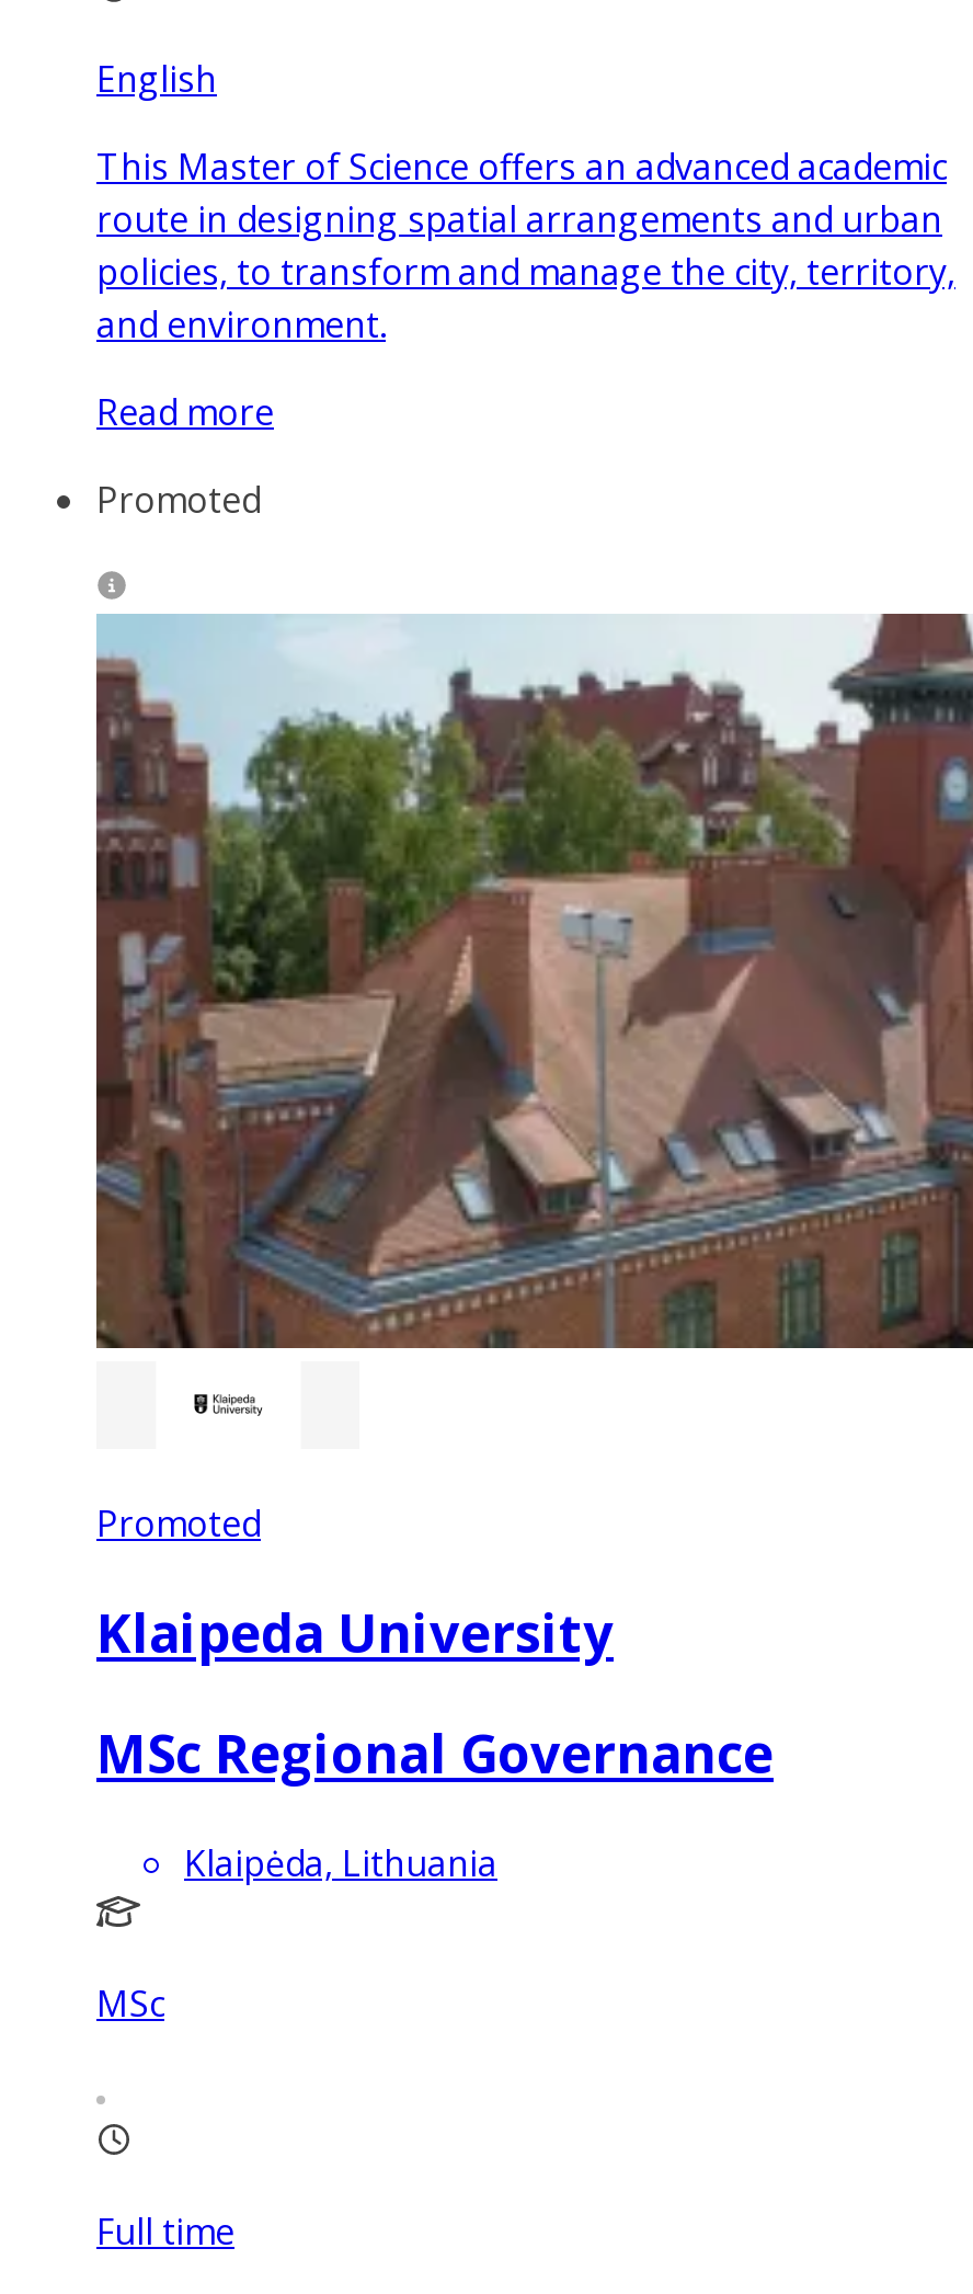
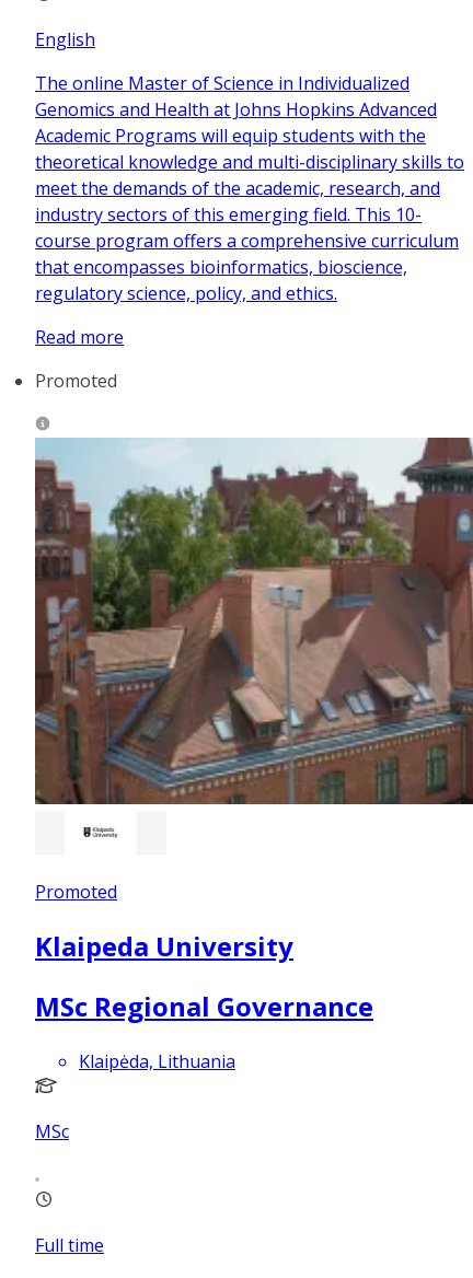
[96,142,955,348] This Master of Science offers an advanced academic | route in designing spatial arrangements and urban | policies, to transform and manage the city, territory, | and environment. -> [35,71,464,305] The online Master of Science in Individualized | Genomics and Health at Johns Hopkins Advanced | Academic Programs will equip students with the | theoretical knowledge and multi-disciplinary skills to | meet the demands of the academic, research, and | industry sectors of this emerging field. This 10- | course program offers a comprehensive curriculum | that encompasses bioinformatics, bioscience, | regulatory science, policy, and ethics.

